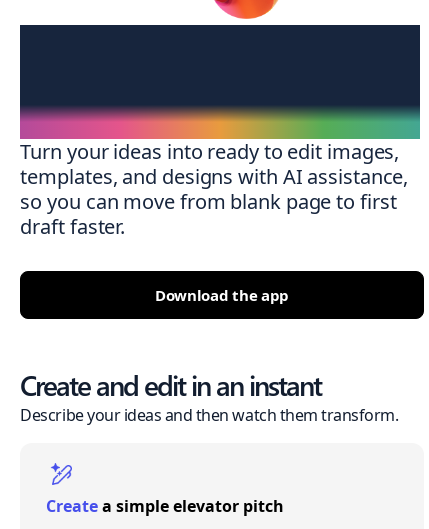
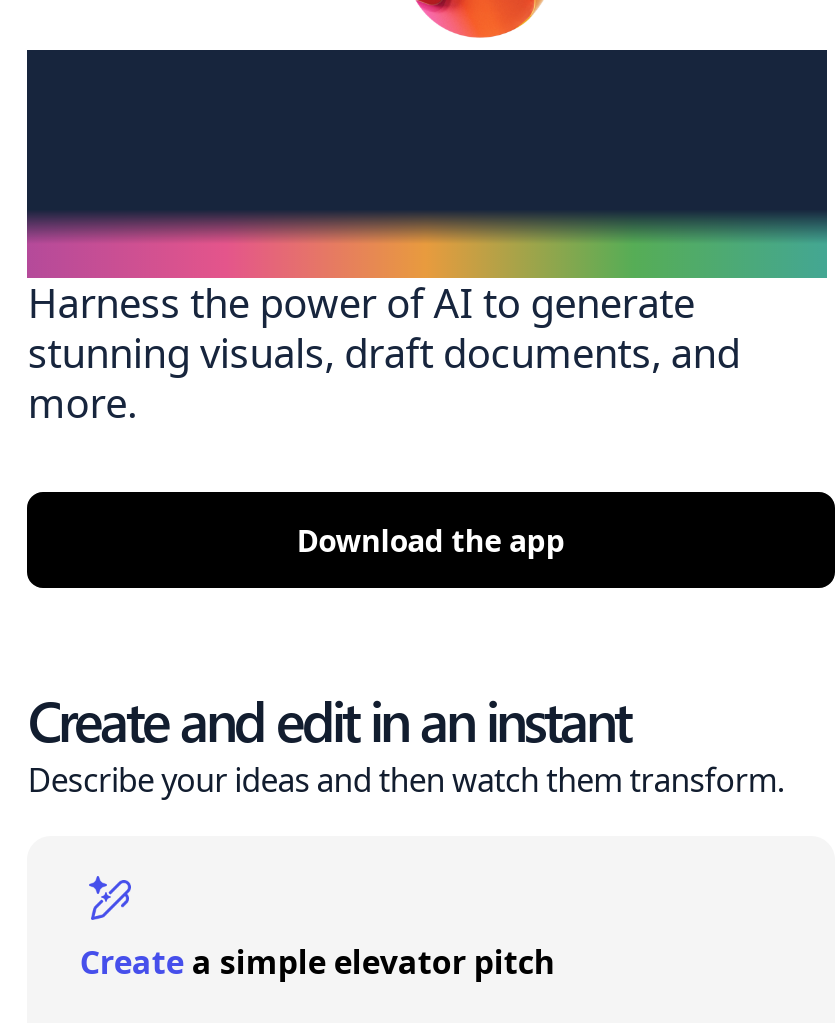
[20,138,408,240] Turn your ideas into ready to edit images, | templates, and designs with AI assistance, | so you can move from blank page to first | draft faster. -> [28,277,740,431] Harness the power of AI to generate | stunning visuals, draft documents, and | more.

